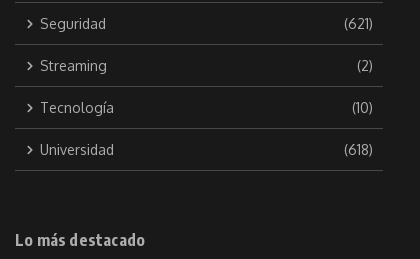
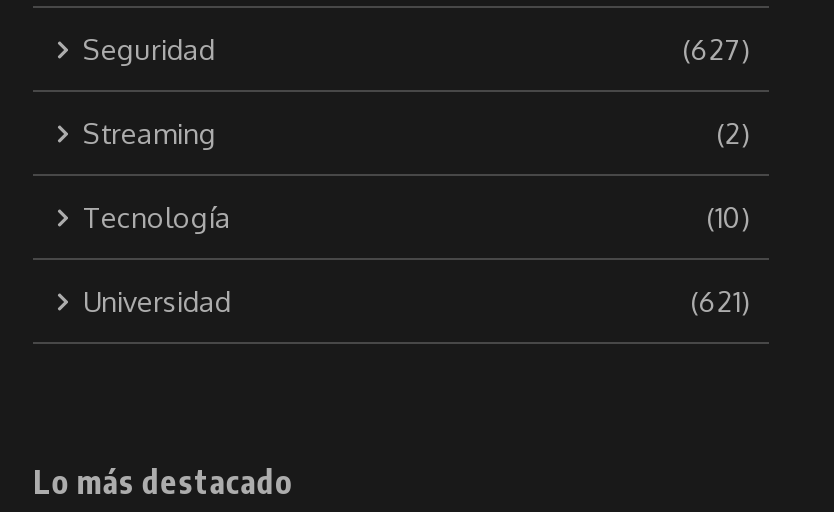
[344,15,373,32] (621) -> [683,33,749,67] (627)
[344,141,373,158] (618) -> [691,285,749,319] (621)

